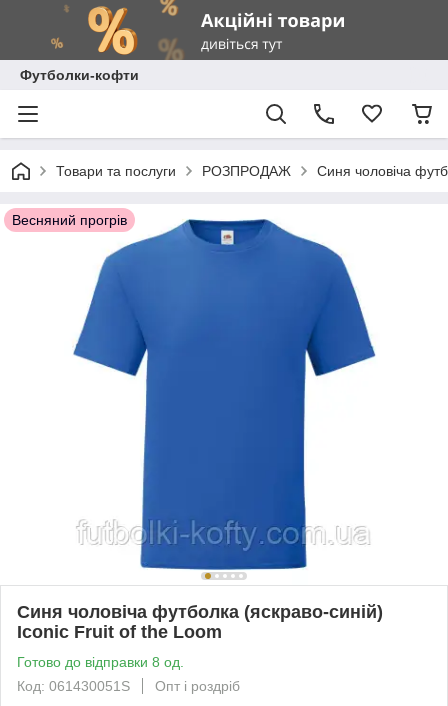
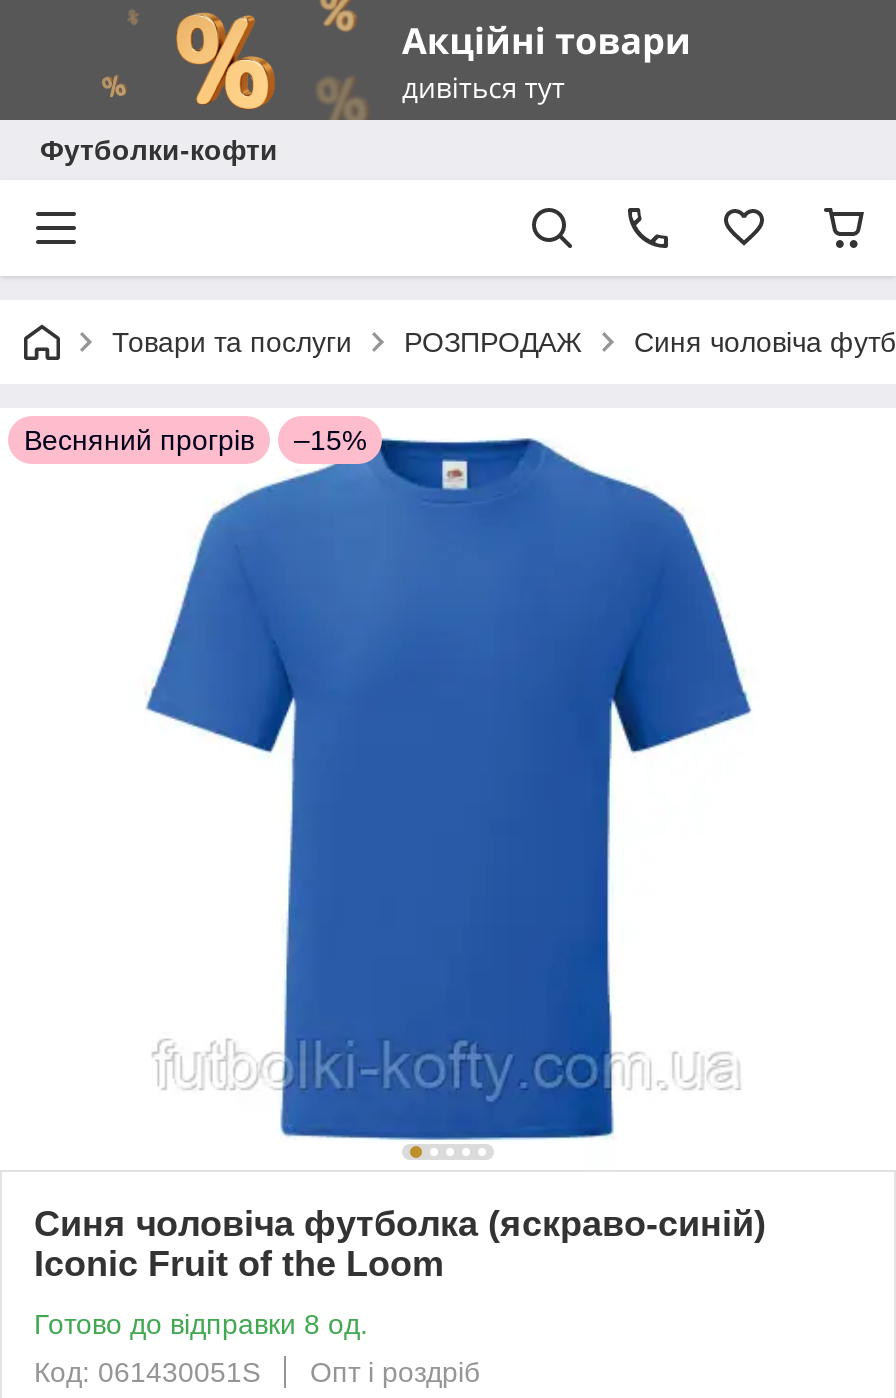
none -> [294,424,366,456] –15%

